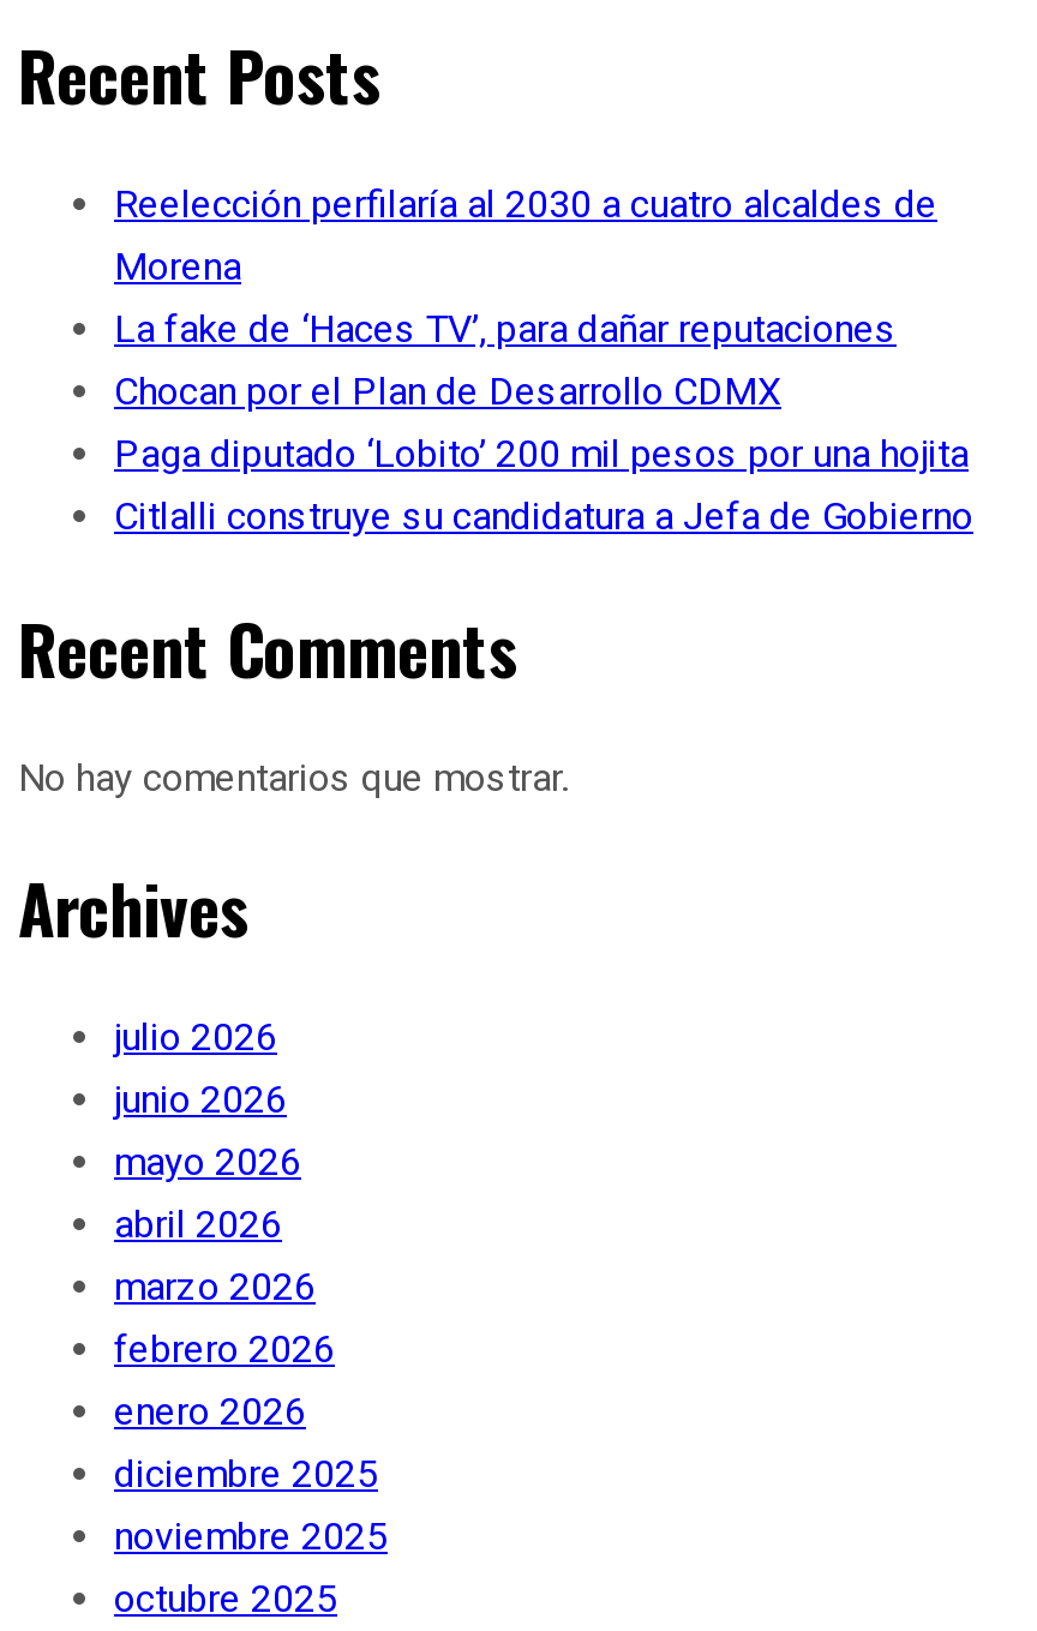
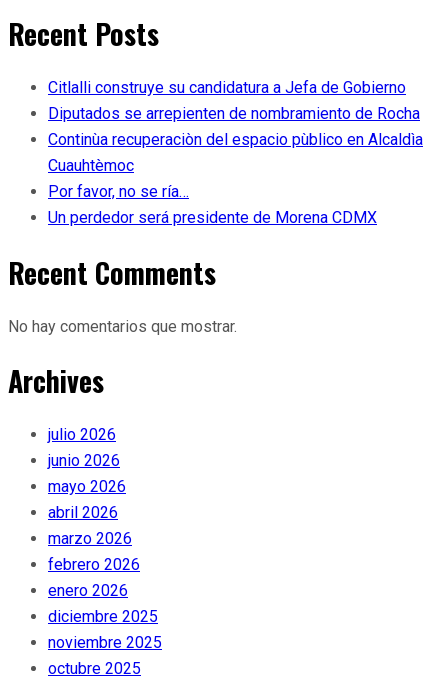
[114,182,969,478] Reelección perfilaría al 2030 a cuatro alcaldes de | Morena | La fake de ‘Haces TV’, para dañar reputaciones | Chocan por el Plan de Desarrollo CDMX | Paga diputado ‘Lobito’ 200 mil pesos por una hojita -> none
moved [114,494,973,540] -> [48,78,406,97]: Citlalli construye su candidatura a Jefa de Gobierno
none -> [48,104,423,227] Diputados se arrepienten de nombramiento de Rocha | Continùa recuperaciòn del espacio pùblico en Alcaldìa | Cuauhtèmoc | Por favor, no se ría… | Un perdedor será presidente de Morena CDMX

